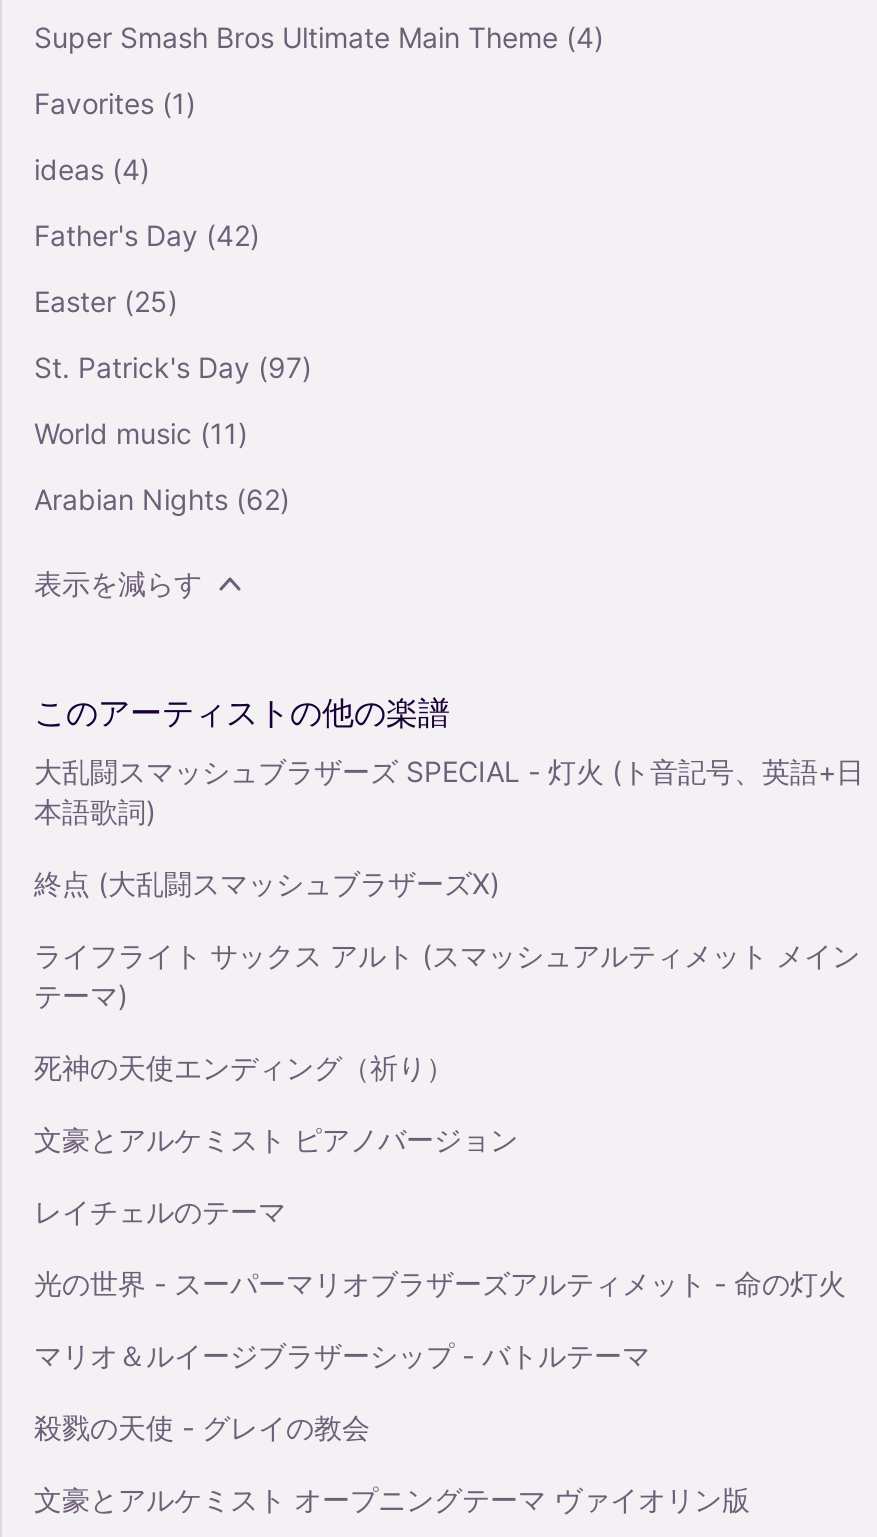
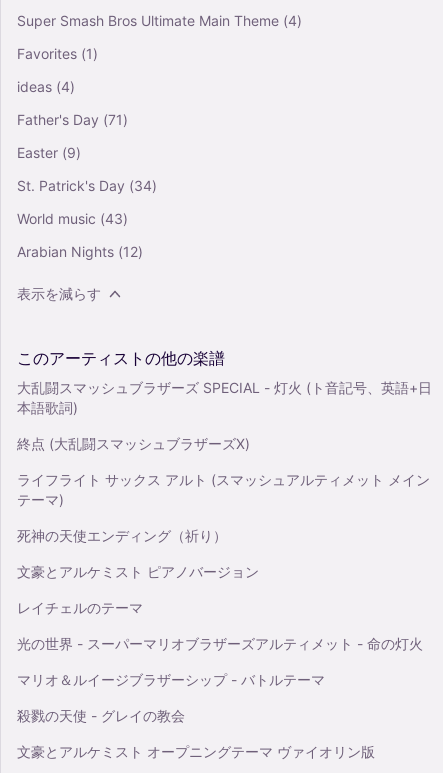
[34,217,260,251] Father's Day (42) -> [17,110,128,127] Father's Day (71)
[34,283,178,317] Easter (25) -> [17,143,81,160] Easter (9)
[34,349,312,383] St. Patrick's Day (97) -> [17,176,157,193] St. Patrick's Day (34)
[34,415,248,449] World music (11) -> [17,209,128,226] World music (43)
[34,481,290,515] Arabian Nights (62) -> [17,242,143,259] Arabian Nights (12)

